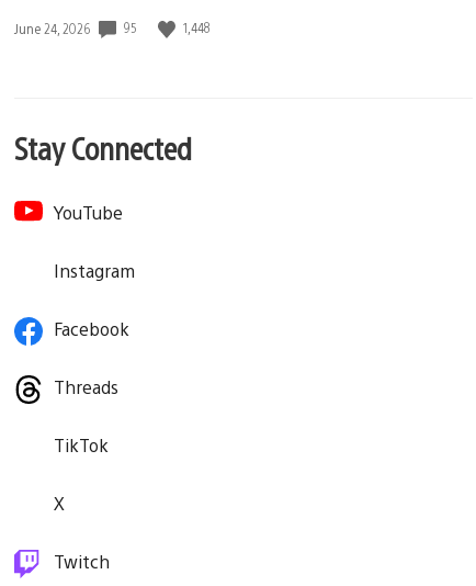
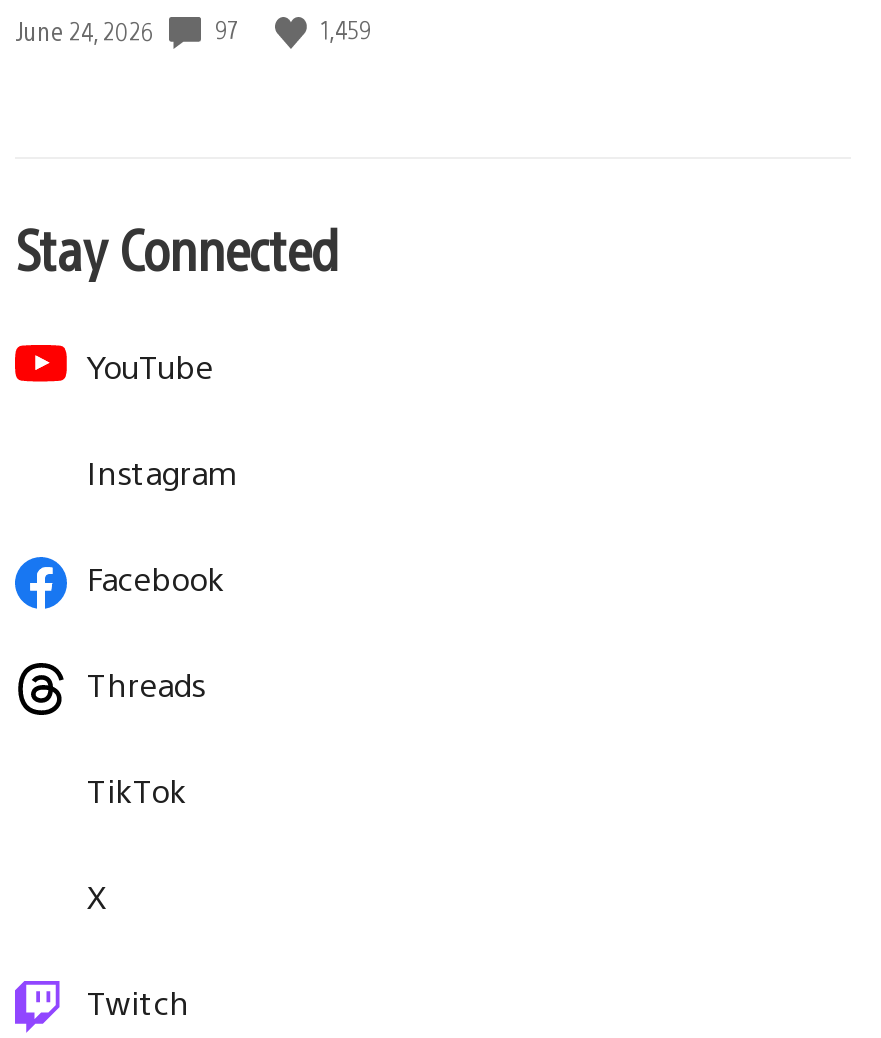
[121,18,140,37] 95 -> [209,12,243,46] 97
[183,18,211,37] 1,448 -> [321,12,371,46] 1,459

